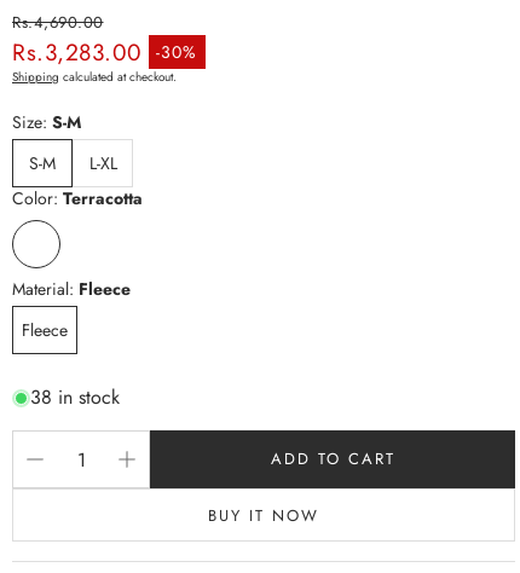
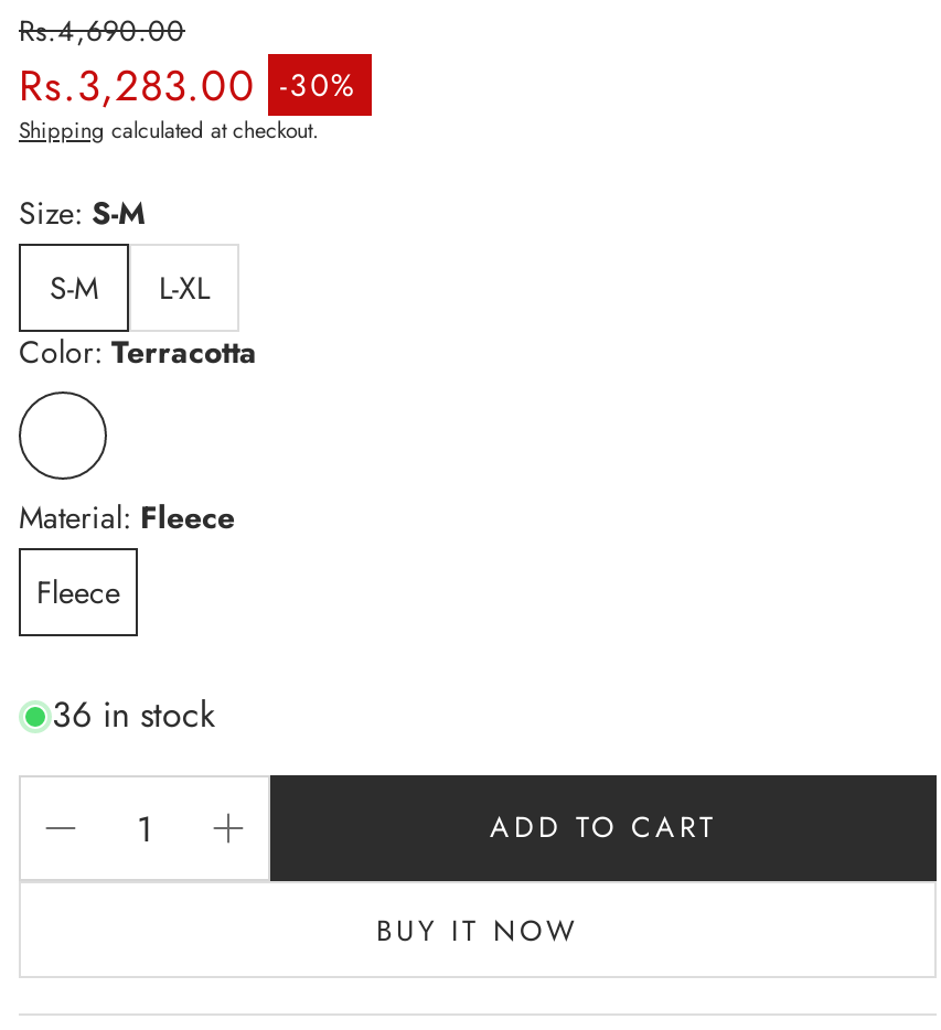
[30,383,120,411] 38 in stock -> [52,689,215,740] 36 in stock

